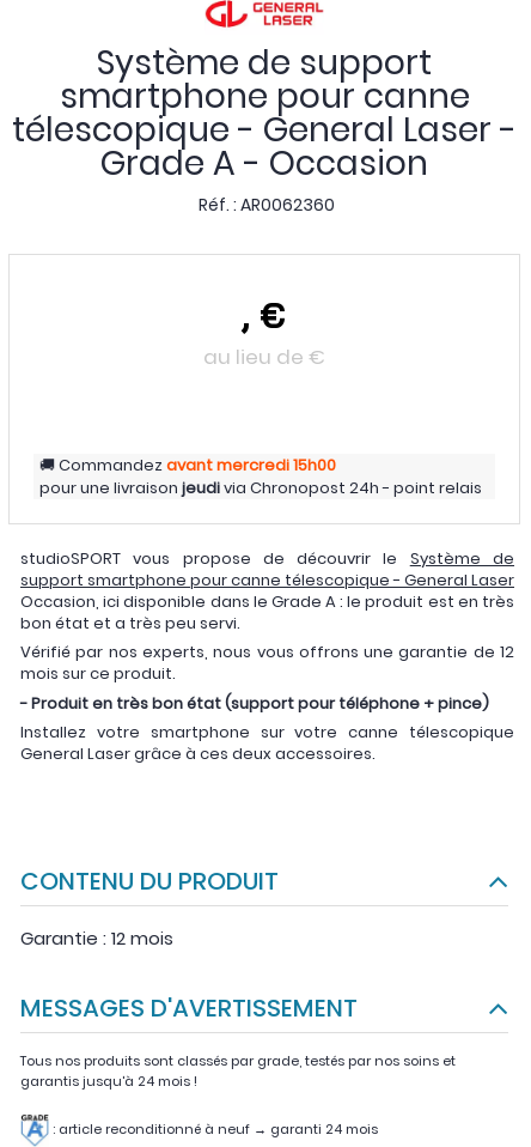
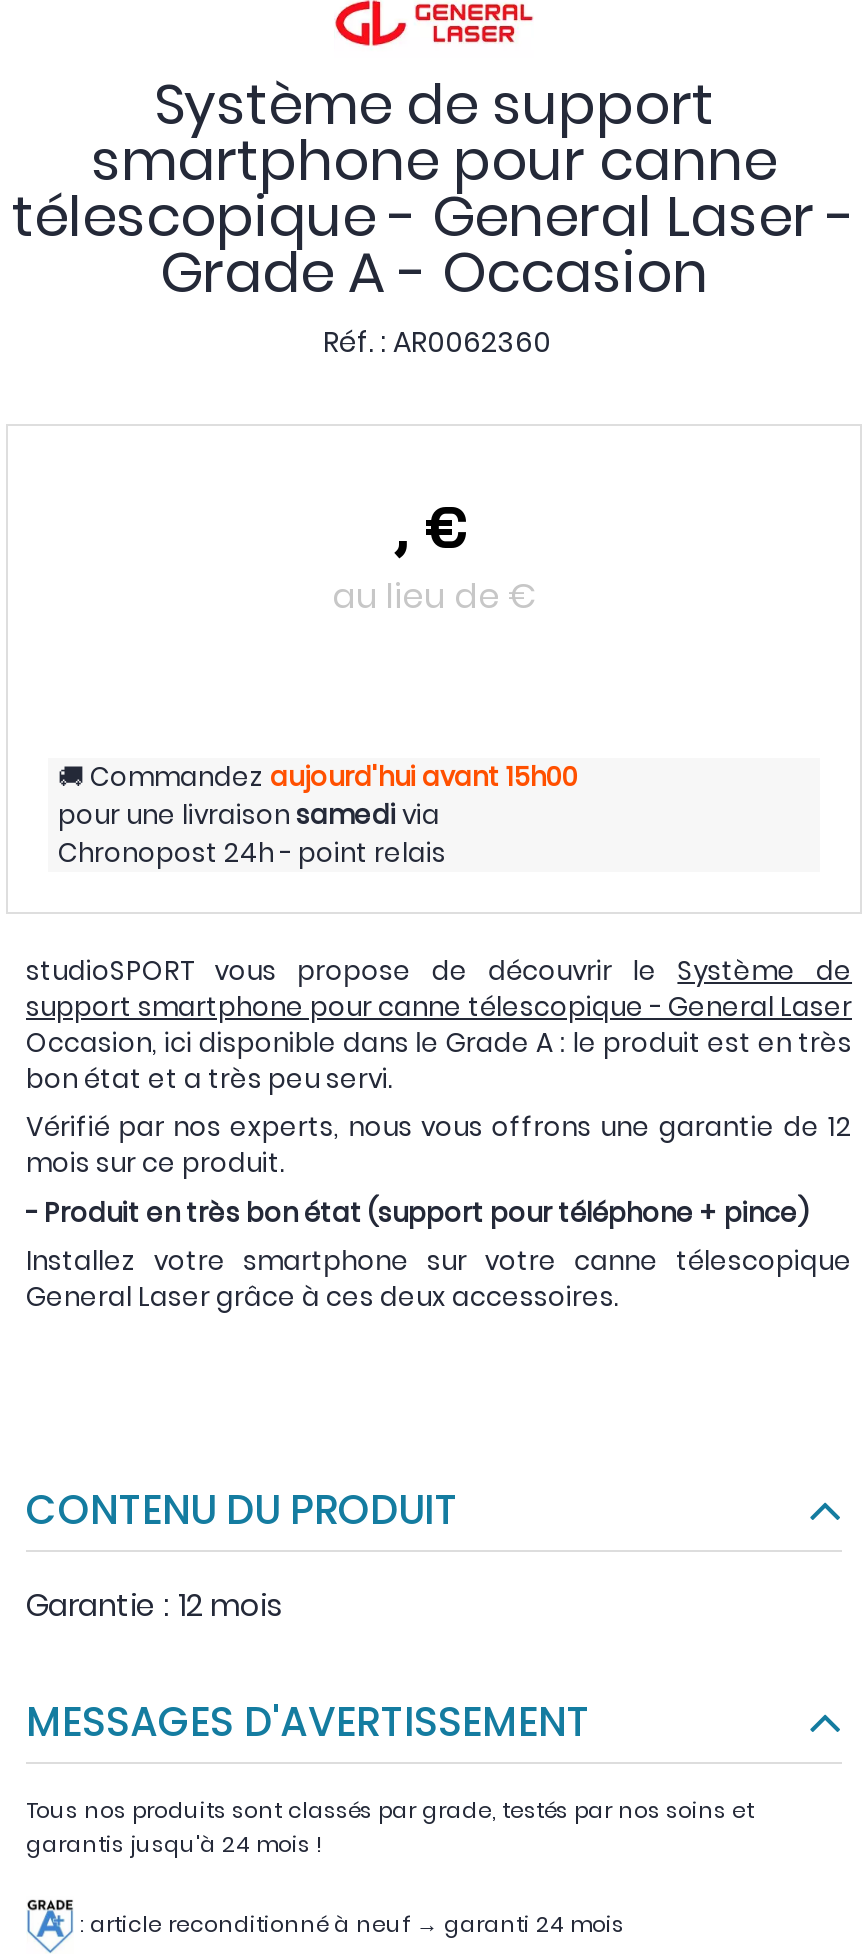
[39,453,482,499] Commandez avant mercredi 15h00 | pour une livraison jeudi via Chronopost 24h - point relais -> [58,757,578,871] Commandez aujourd'hui avant 15h00 | pour une livraison samedi via | Chronopost 24h - point relais

